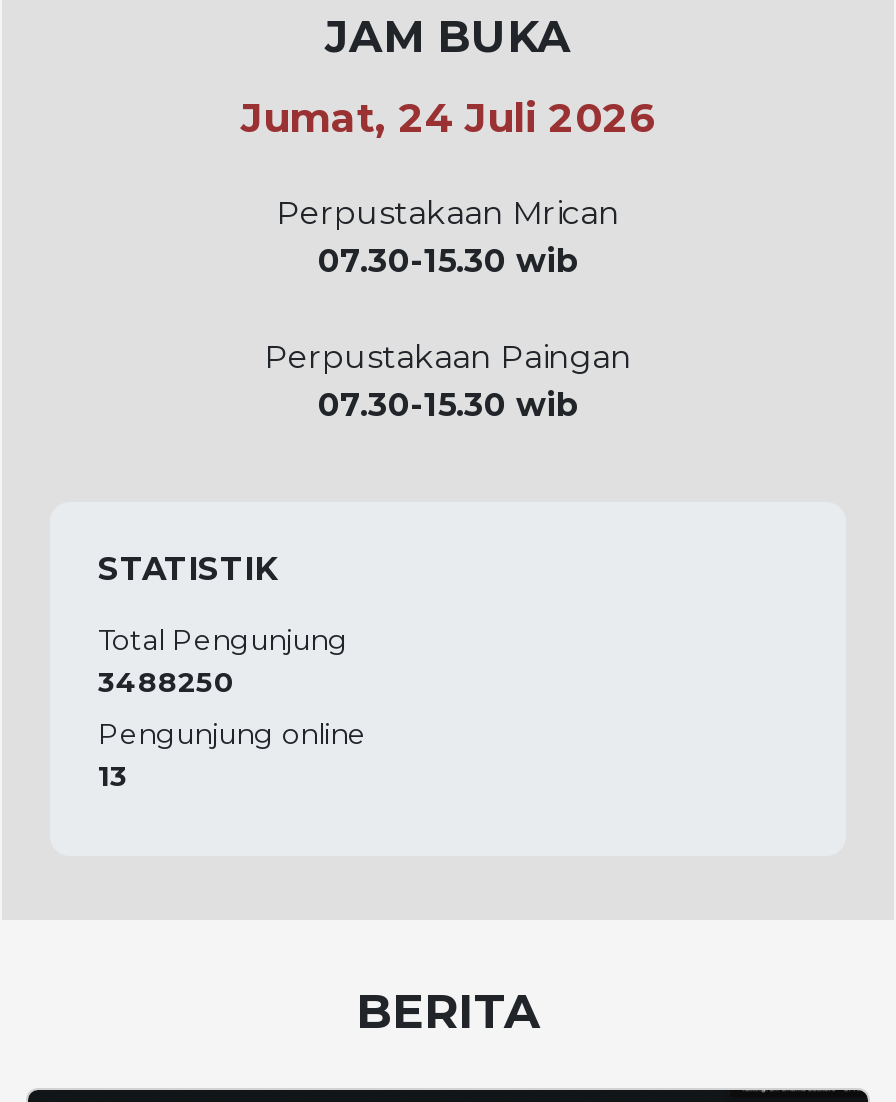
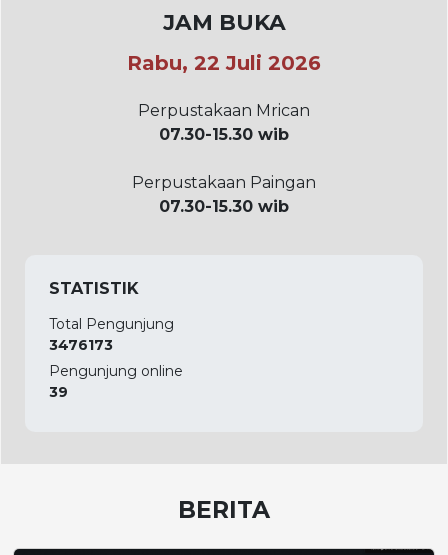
[241,95,655,143] Jumat, 24 Juli 2026 -> [127,51,321,75] Rabu, 22 Juli 2026
[98,665,234,701] 3488250 -> [49,336,113,354] 3476173
[98,759,128,795] 13 -> [49,383,68,401] 39

